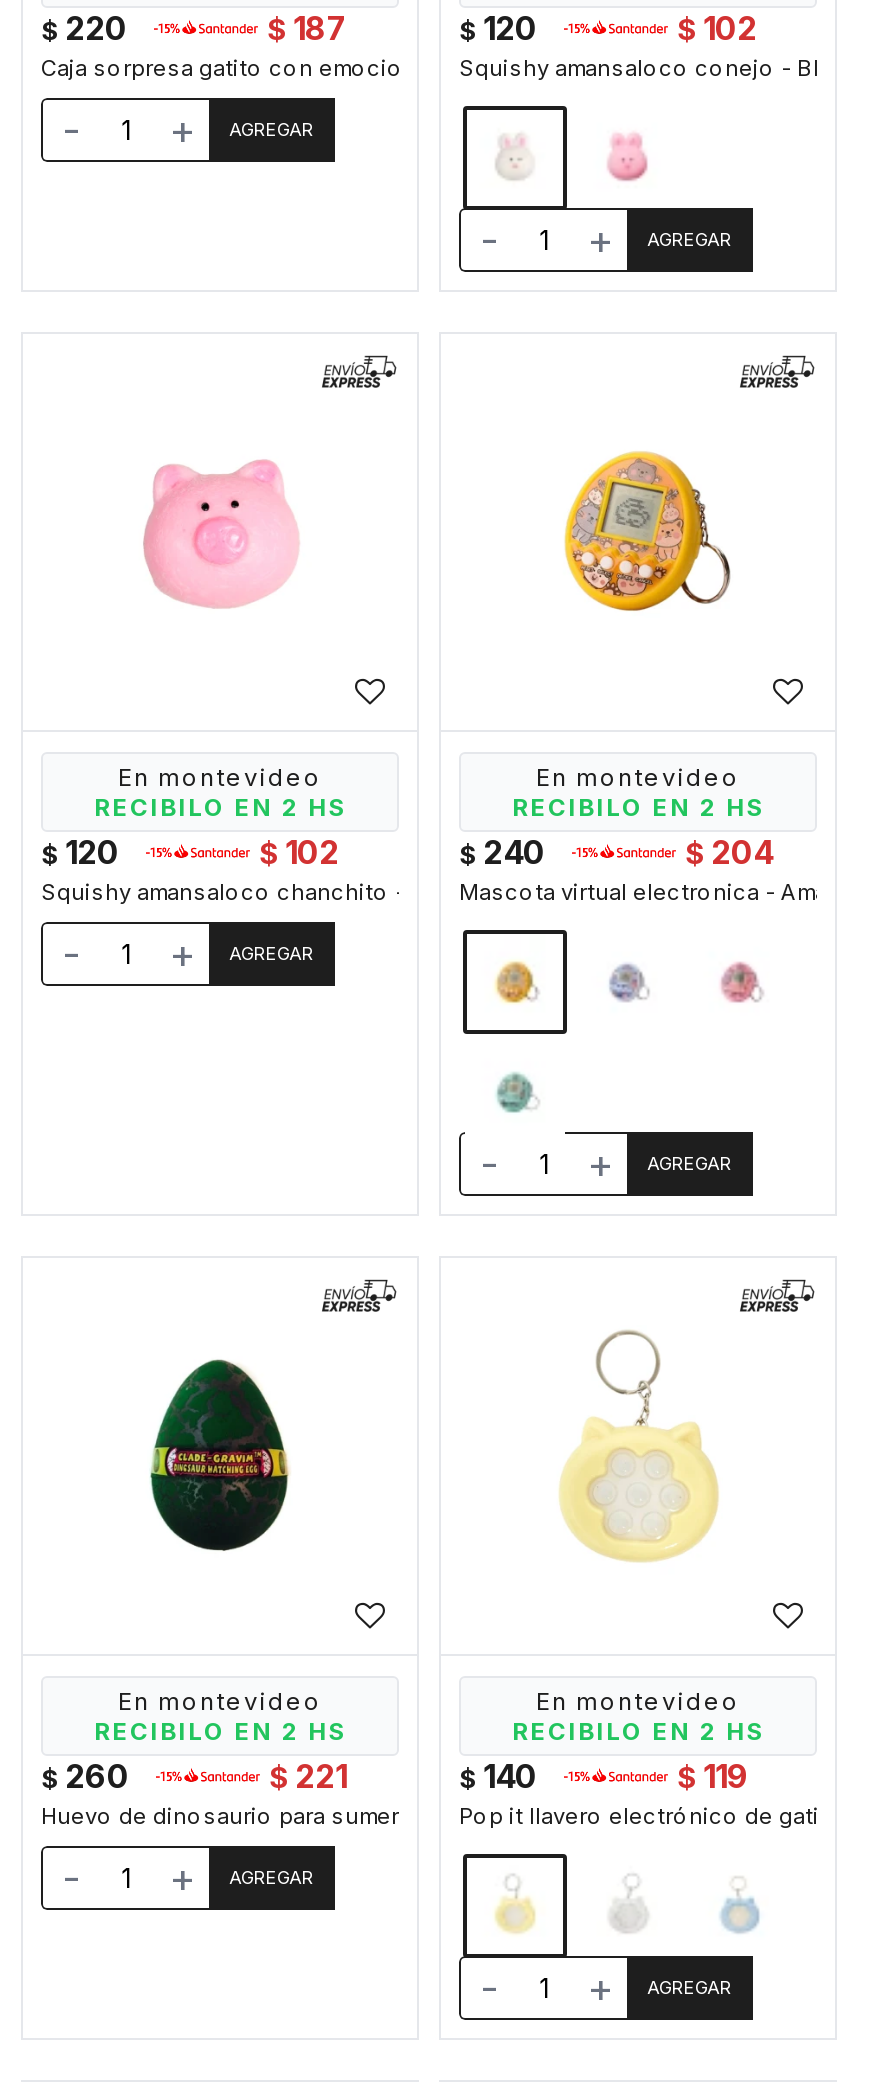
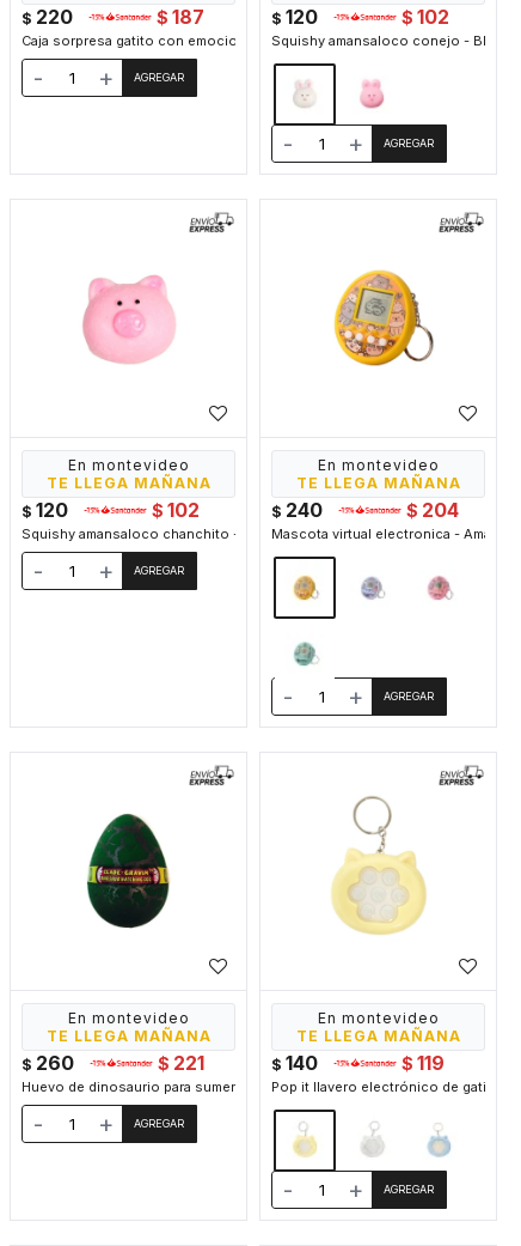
[94,792,346,822] RECIBILO EN 2 HS -> [46,474,211,492] TE LLEGA MAÑANA
[512,792,764,822] RECIBILO EN 2 HS -> [296,474,461,492] TE LLEGA MAÑANA
[94,1716,346,1746] RECIBILO EN 2 HS -> [46,1027,211,1045] TE LLEGA MAÑANA
[512,1716,764,1746] RECIBILO EN 2 HS -> [296,1027,461,1045] TE LLEGA MAÑANA

